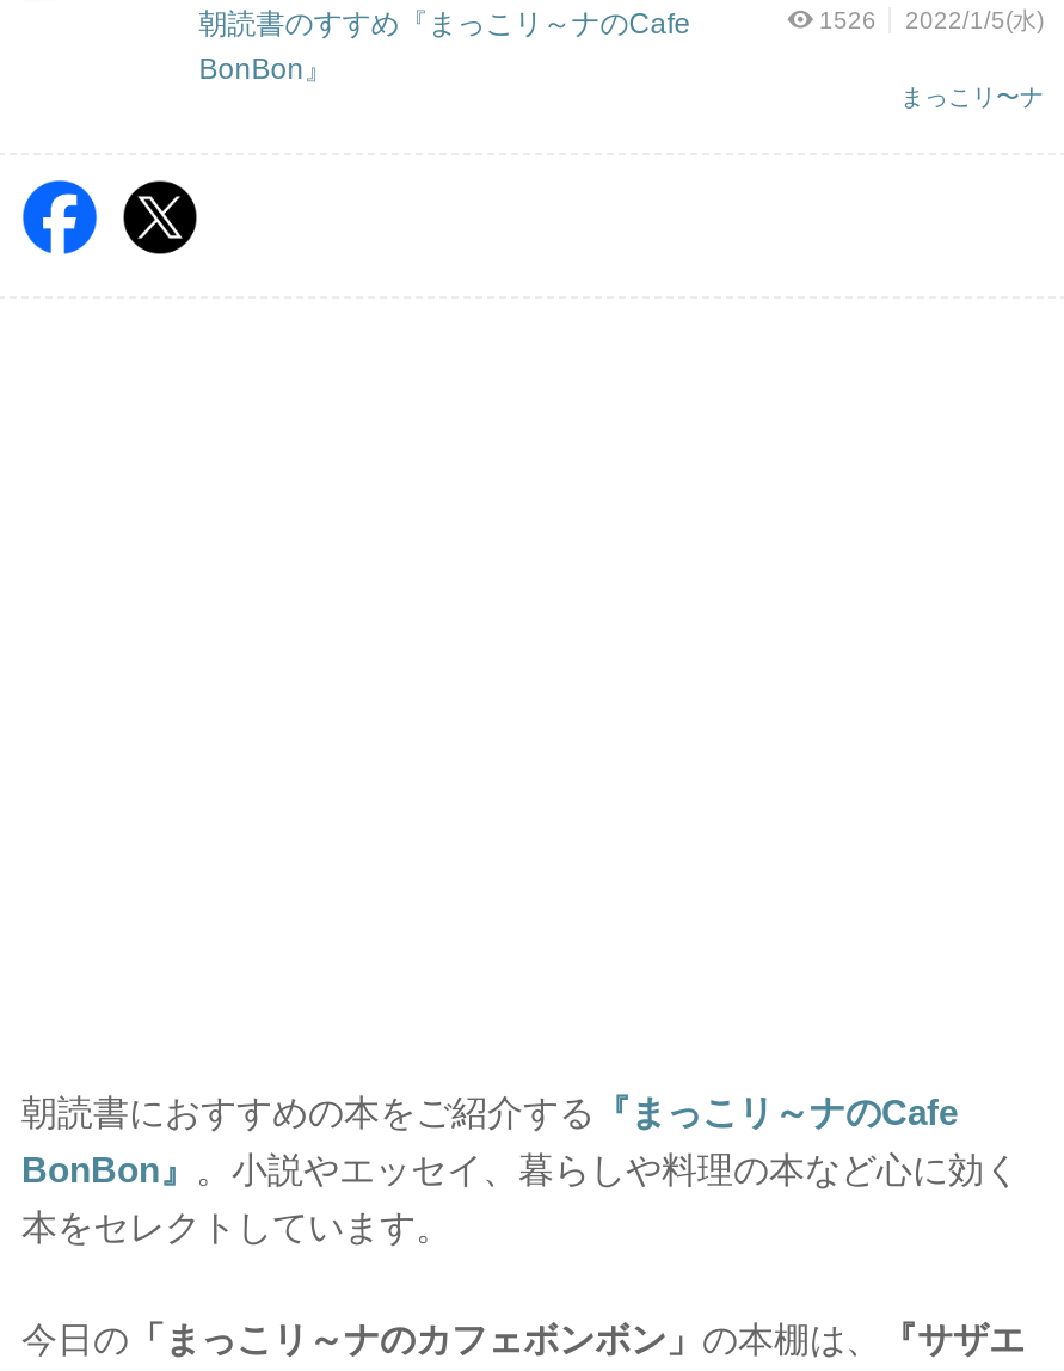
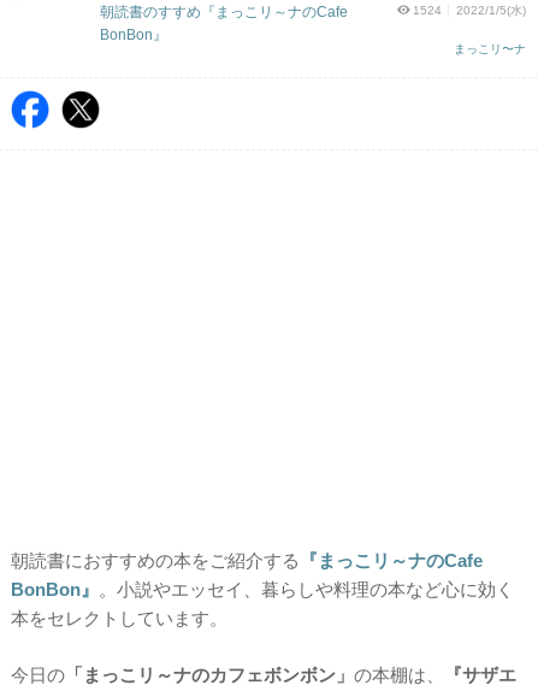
[819,7,1044,33] 1526 2022/1/5(水) -> [413,4,526,17] 1524 2022/1/5(水)

